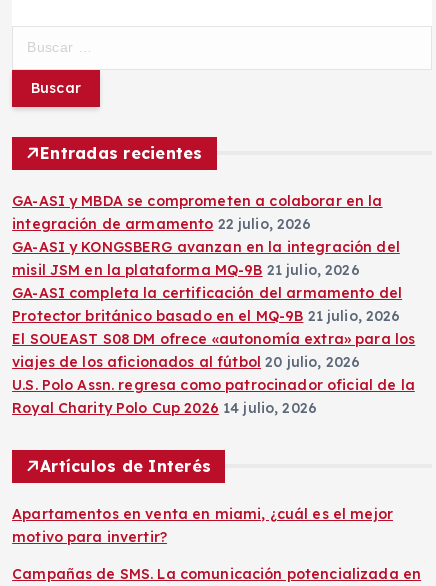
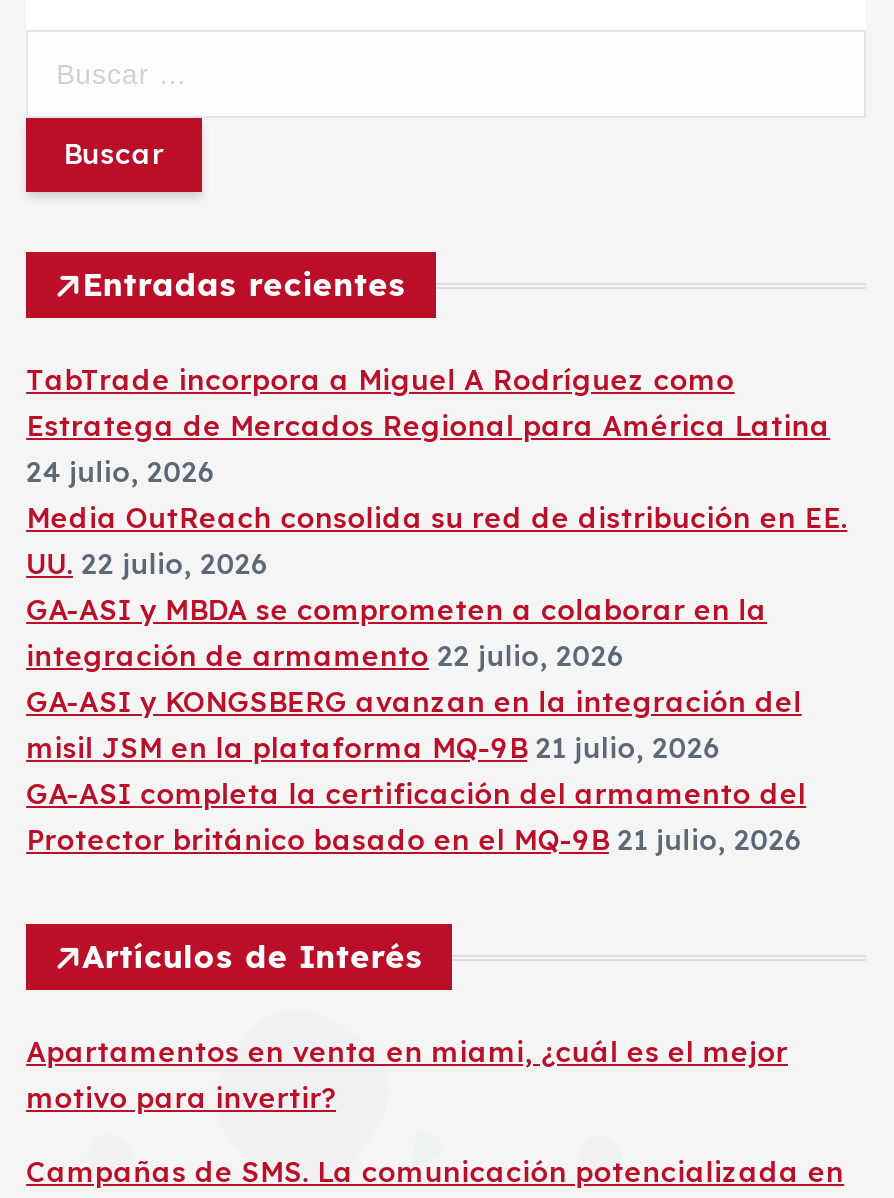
none -> [26,363,847,583] TabTrade incorpora a Miguel A Rodríguez como | Estratega de Mercados Regional para América Latina | 24 julio, 2026 | Media OutReach consolida su red de distribución en EE. | UU. 22 julio, 2026
moved [12,192,402,325] -> [26,593,806,859]: GA-ASI y MBDA se comprometen a colaborar en la | integración de armamento 22 julio, 2026 | GA-ASI y KONGSBERG avanzan en la integración del | misil JSM en la plataforma MQ-9B 21 julio, 2026 | GA-ASI completa la certificación del armamento del | Protector británico basado en el MQ-9B 21 julio, 2026
[12,330,415,417] El SOUEAST S08 DM ofrece «autonomía extra» para los | viajes de los aficionados al fútbol 20 julio, 2026 | U.S. Polo Assn. regresa como patrocinador oficial de la | Royal Charity Polo Cup 2026 14 julio, 2026 -> none

